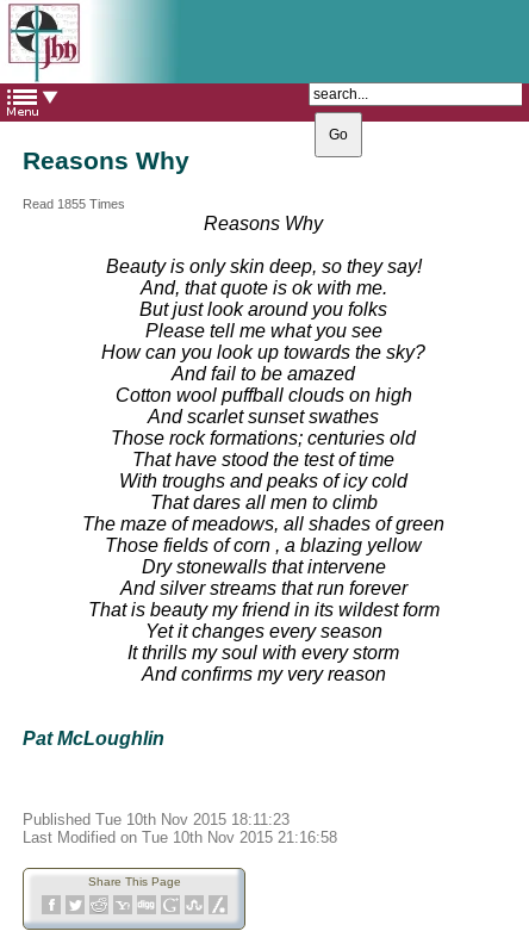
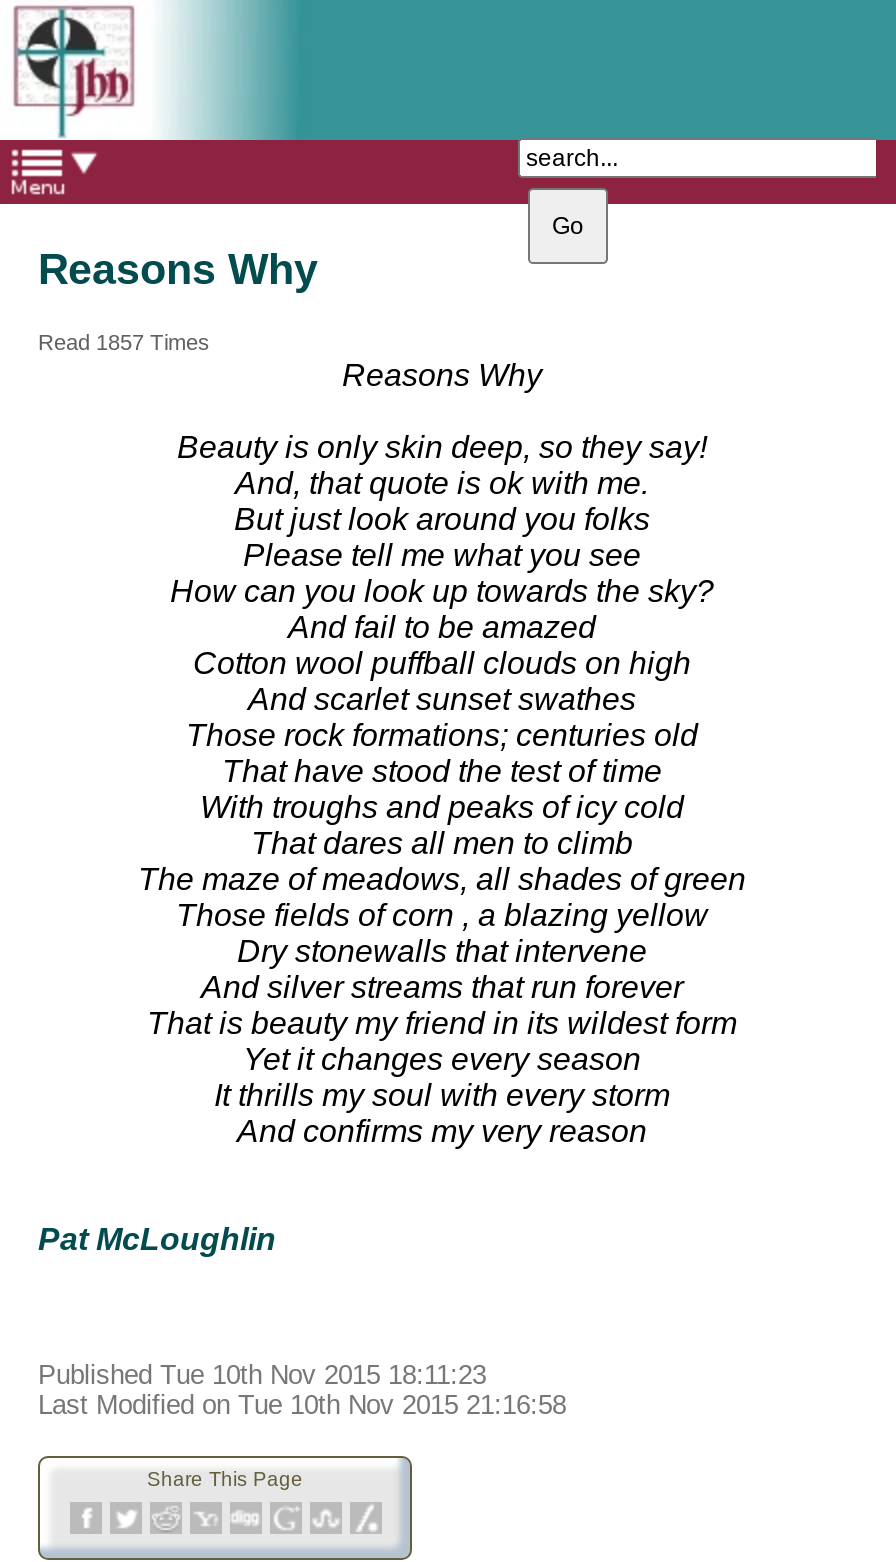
[23,197,125,211] Read 1855 Times -> [38,330,210,354] Read 1857 Times

